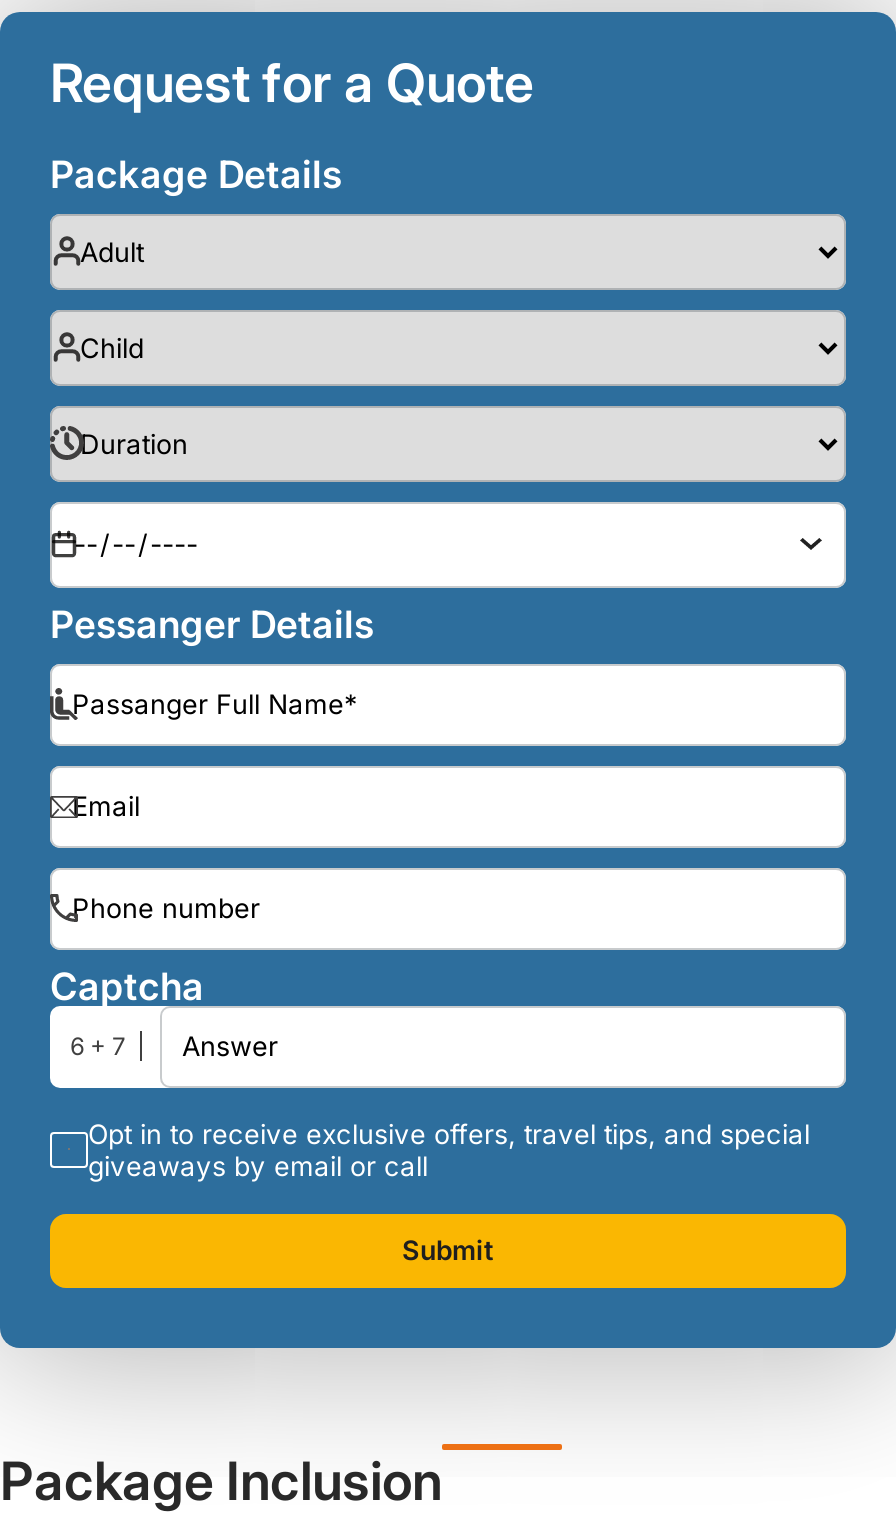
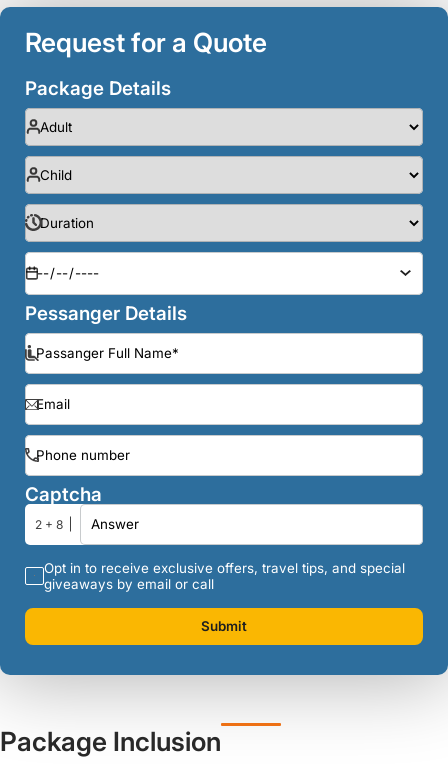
[70,1031,126,1061] 6 + 7 -> [35,517,63,532] 2 + 8

